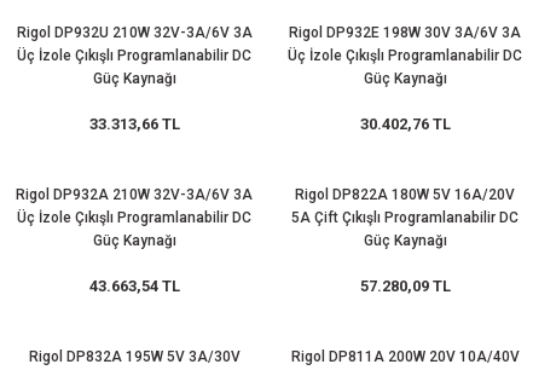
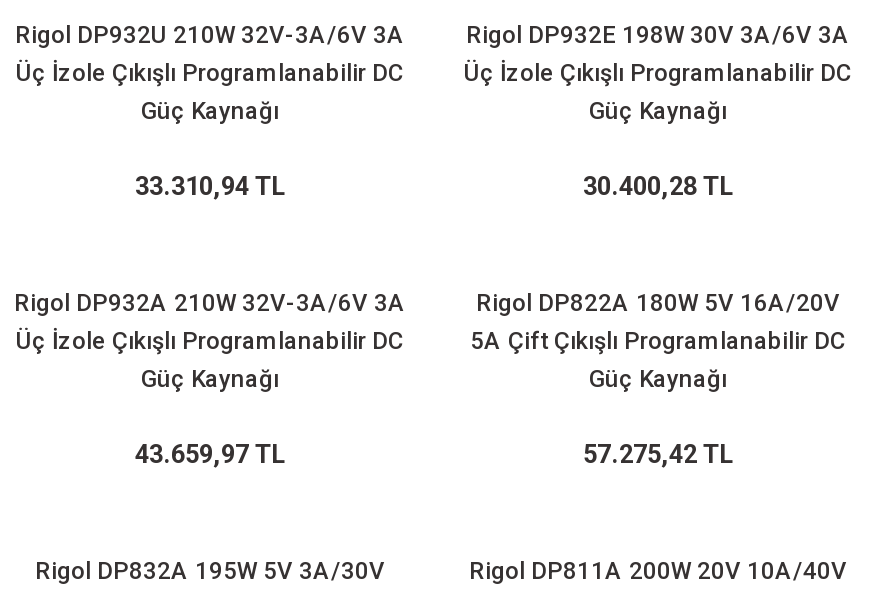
[89,115,179,133] 33.313,66 TL -> [135,171,285,201] 33.310,94 TL
[360,115,450,133] 30.402,76 TL -> [583,171,733,201] 30.400,28 TL
[89,276,179,295] 43.663,54 TL -> [135,438,285,468] 43.659,97 TL
[360,276,450,295] 57.280,09 TL -> [583,438,733,468] 57.275,42 TL

